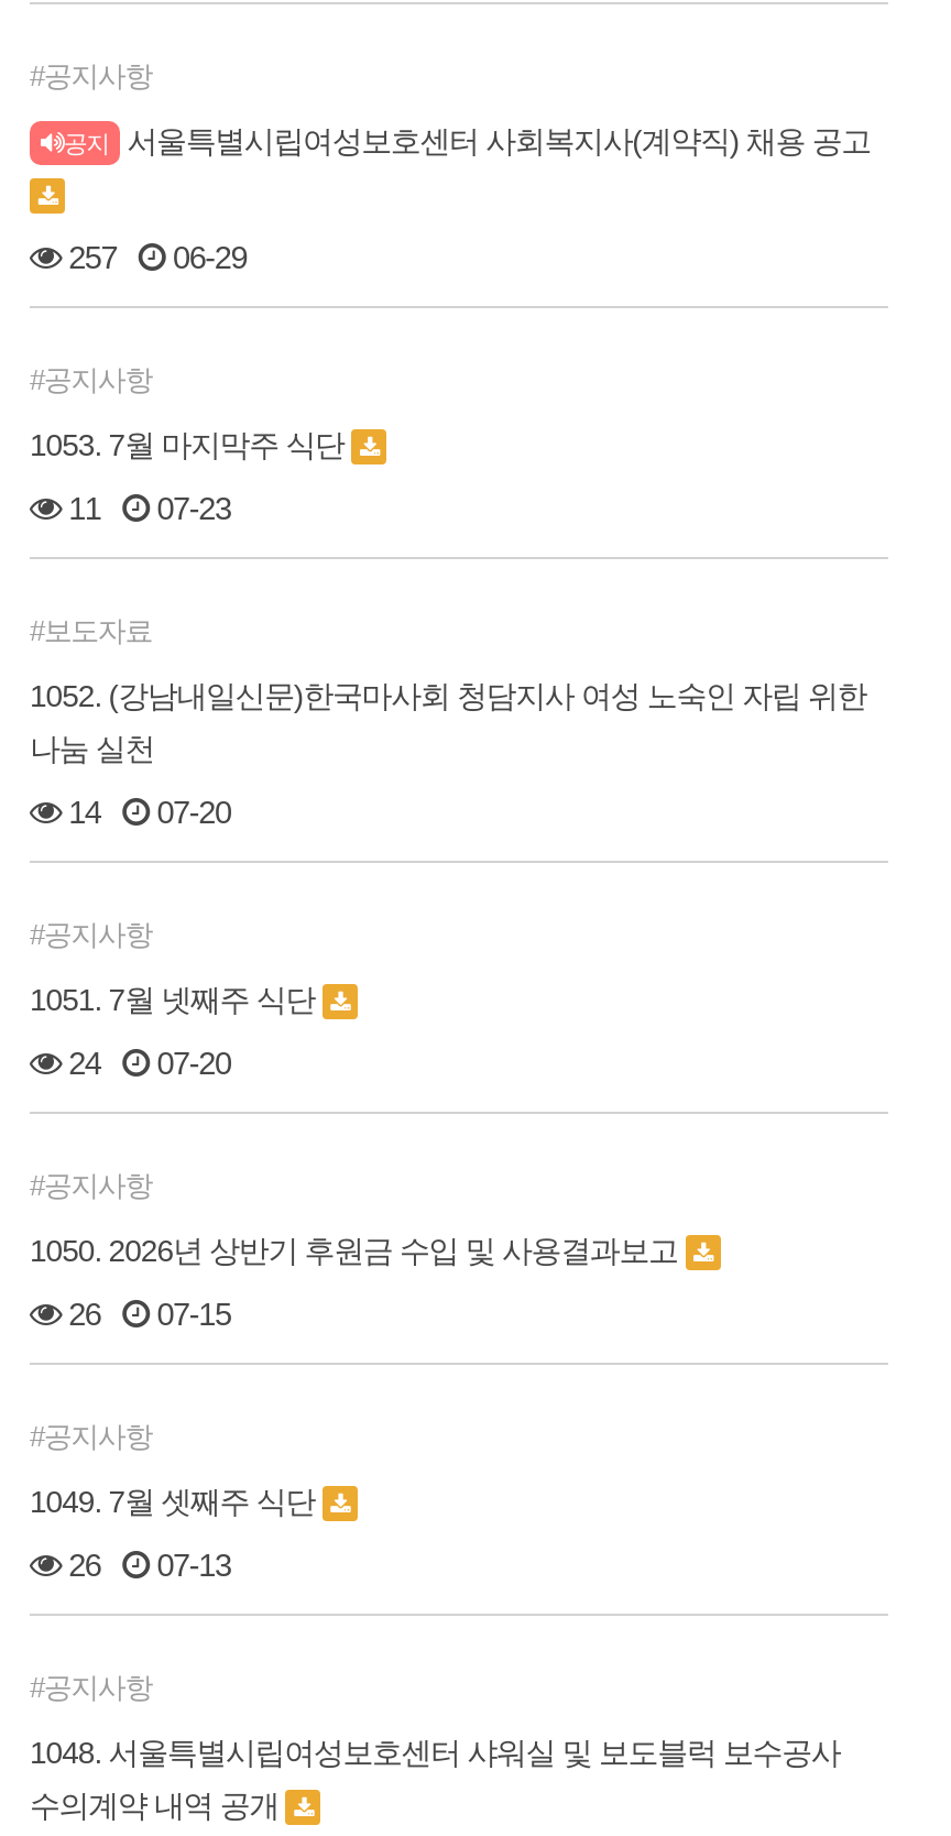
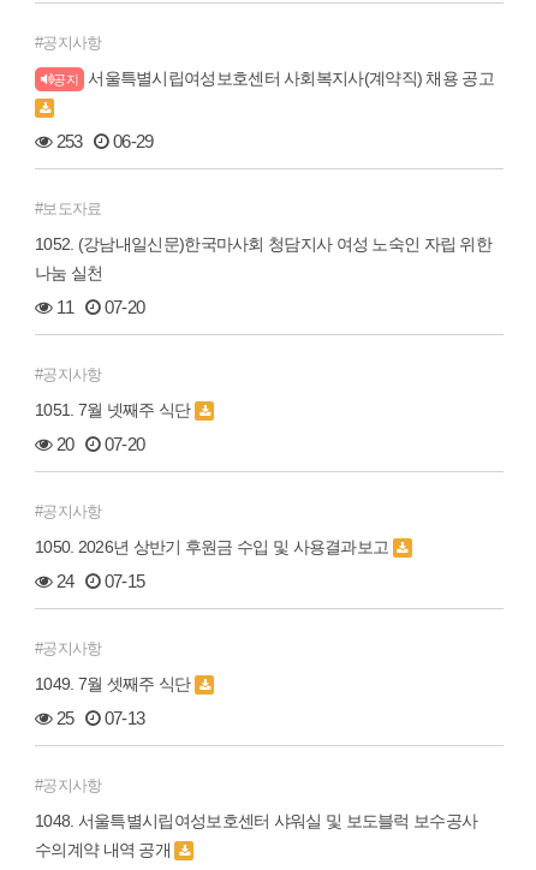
[61,240,247,276] 257 06-29 -> [52,132,153,152] 253 06-29
[30,364,351,527] 공지사항 | 1053. 7월 마지막주 식단 | 11 | 07-23 -> none
[61,795,230,830] 14 07-20 -> [52,298,144,317] 11 07-20
[61,1046,230,1081] 24 07-20 -> [52,435,144,454] 20 07-20
[61,1297,230,1332] 26 07-15 -> [52,572,144,591] 24 07-15
[61,1548,230,1583] 26 07-13 -> [52,709,144,728] 25 07-13

